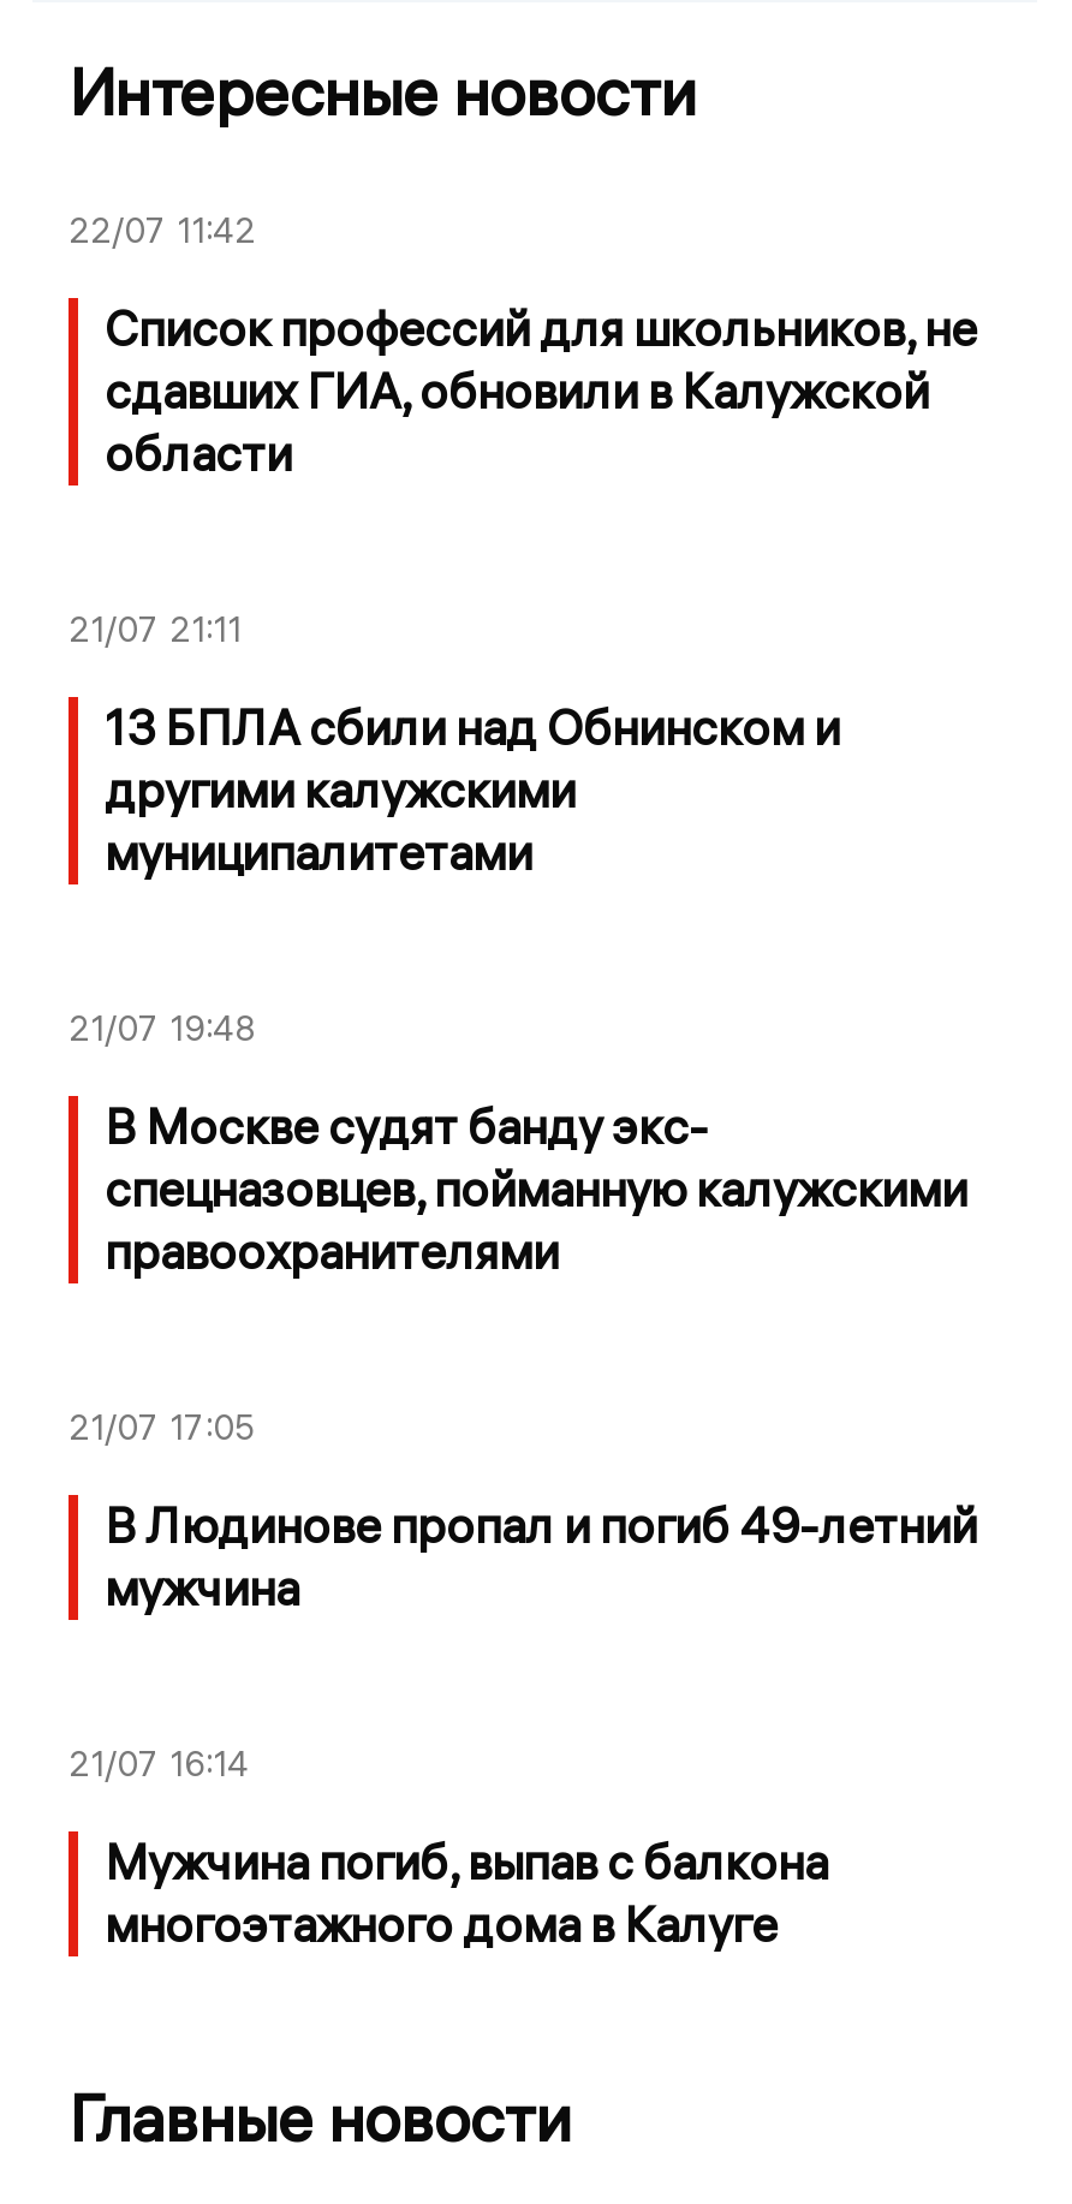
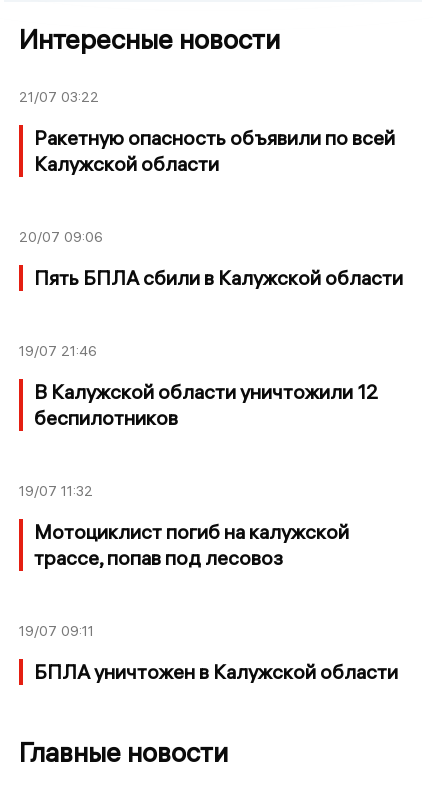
[69,210,256,253] 22/07 11:42 -> [19,88,99,106] 21/07 03:22
[105,299,977,484] Список профессий для школьников, не | сдавших ГИА, обновили в Калужской | области -> [34,125,395,176] Ракетную опасность объявили по всей | Калужской области
[69,609,242,652] 21/07 21:11 -> [19,228,103,246] 20/07 09:06
[105,697,840,883] 13 БПЛА сбили над Обнинском и | другими калужскими | муниципалитетами -> [34,265,403,290] Пять БПЛА сбили в Калужской области
[69,1008,256,1051] 21/07 19:48 -> [19,342,97,360] 19/07 21:46
[105,1096,967,1282] В Москве судят банду экс- | спецназовцев, пойманную калужскими | правоохранителями -> [34,379,378,430] В Калужской области уничтожили 12 | беспилотников
[69,1407,256,1450] 21/07 17:05 -> [19,482,93,500] 19/07 11:32
[105,1495,977,1618] В Людинове пропал и погиб 49-летний | мужчина -> [34,519,349,570] Мотоциклист погиб на калужской | трассе, попав под лесовоз
[69,1743,249,1786] 21/07 16:14 -> [19,622,94,640] 19/07 09:11
[105,1832,828,1955] Мужчина погиб, выпав с балкона | многоэтажного дома в Калуге -> [34,659,398,684] БПЛА уничтожен в Калужской области

